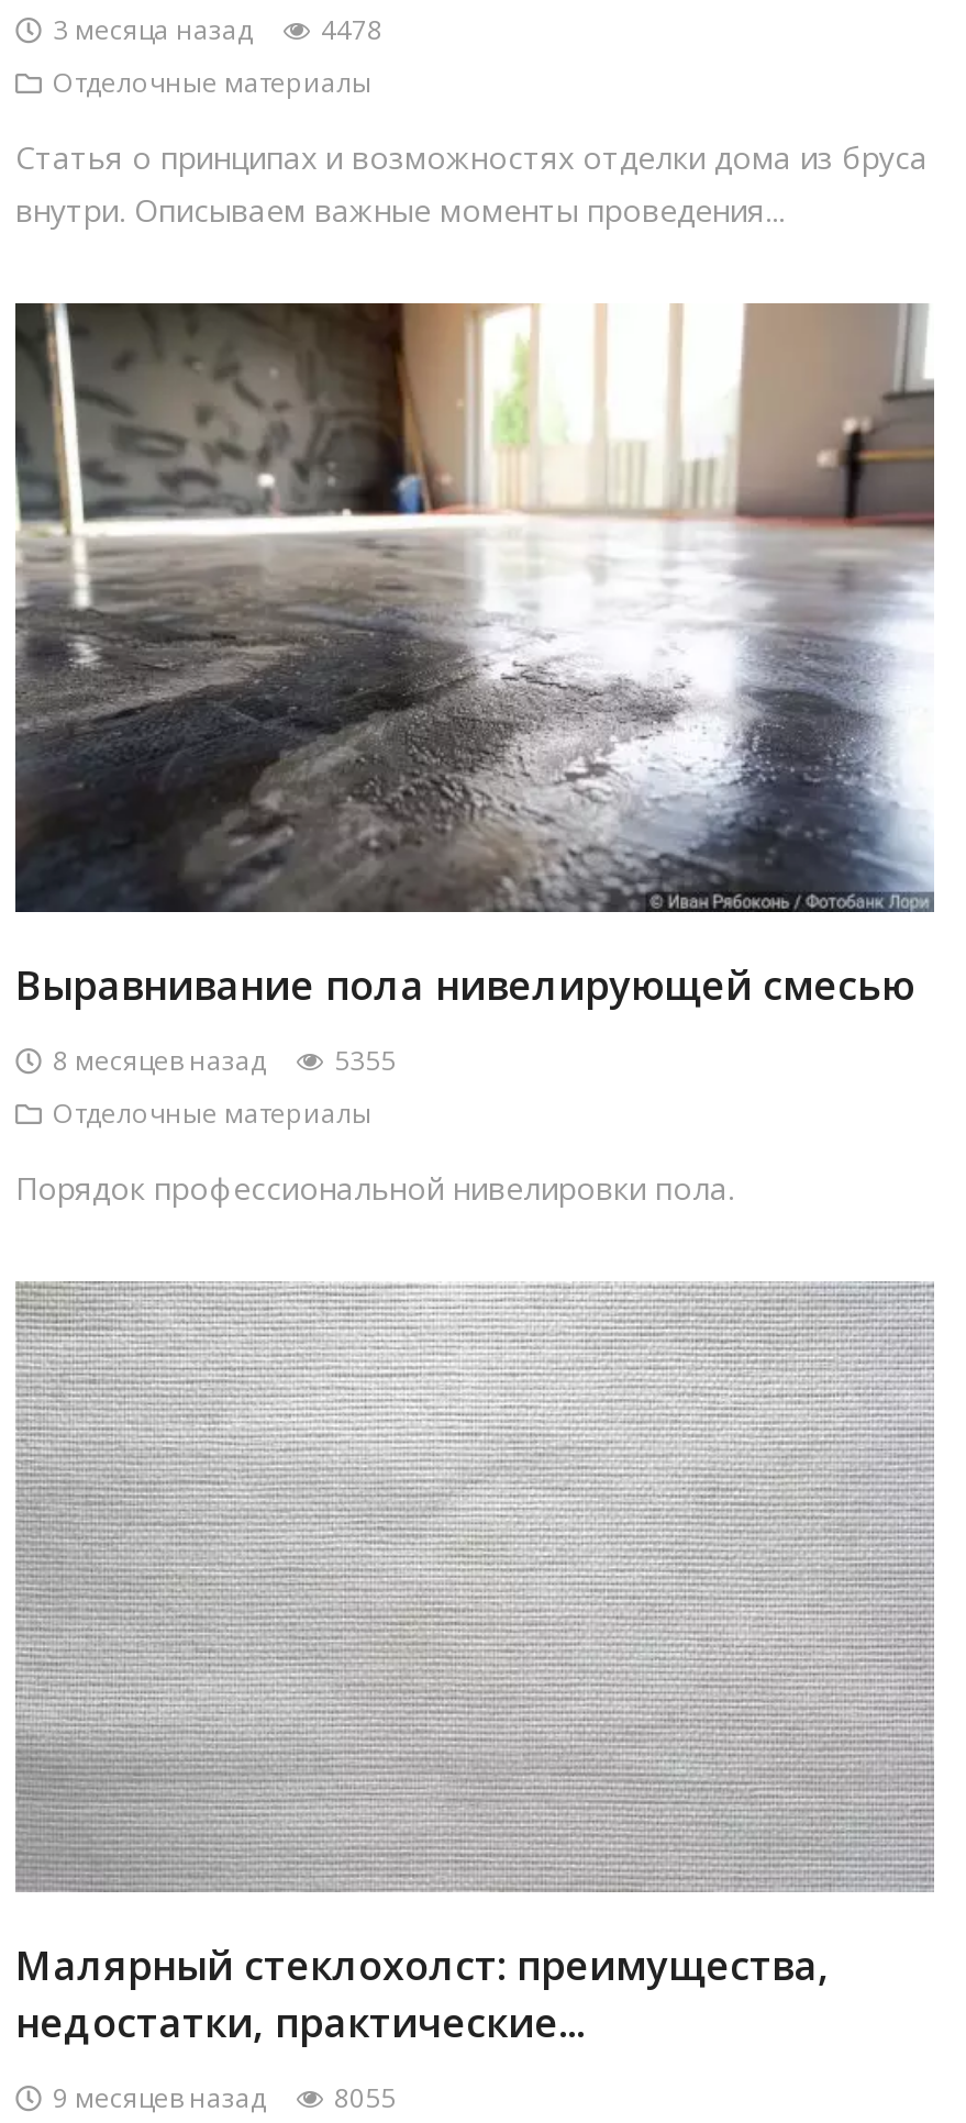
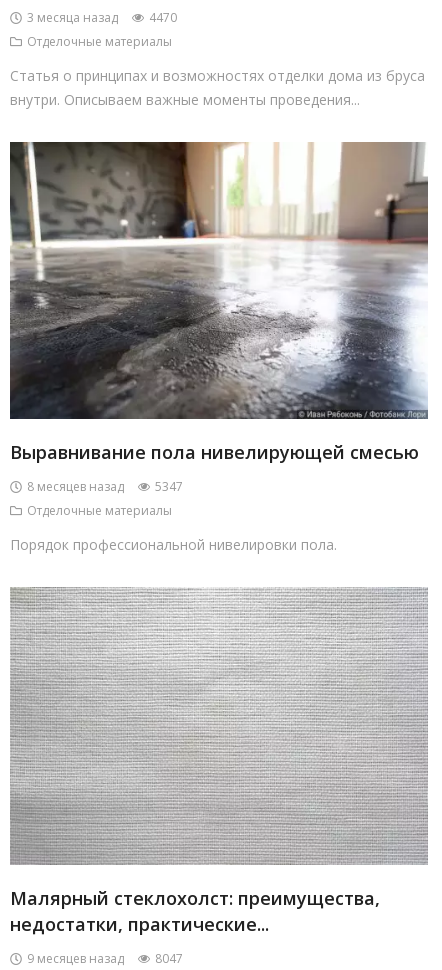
[321,10,382,47] 4478 -> [149,9,177,26] 4470
[53,1042,396,1079] 8 месяцев назад 5355 -> [27,478,183,495] 8 месяцев назад 5347
[53,2078,396,2116] 9 месяцев назад 8055 -> [27,950,183,967] 9 месяцев назад 8047

